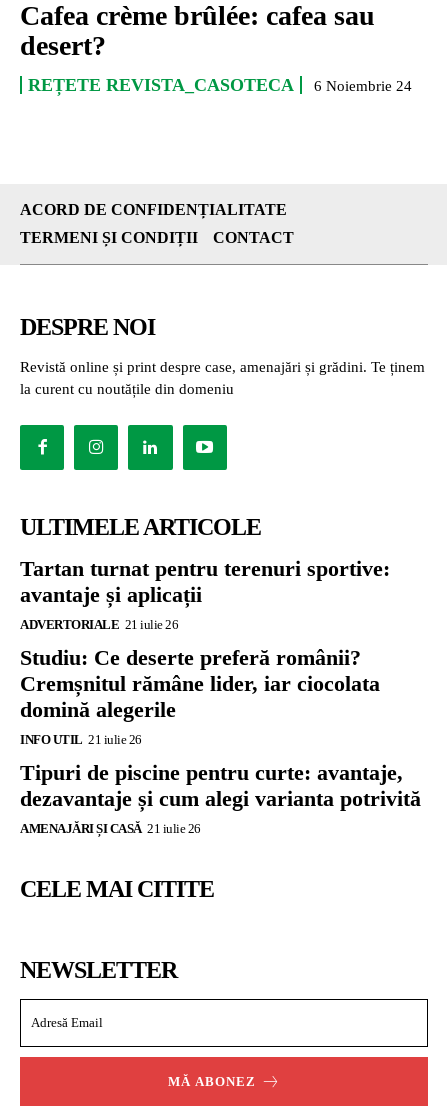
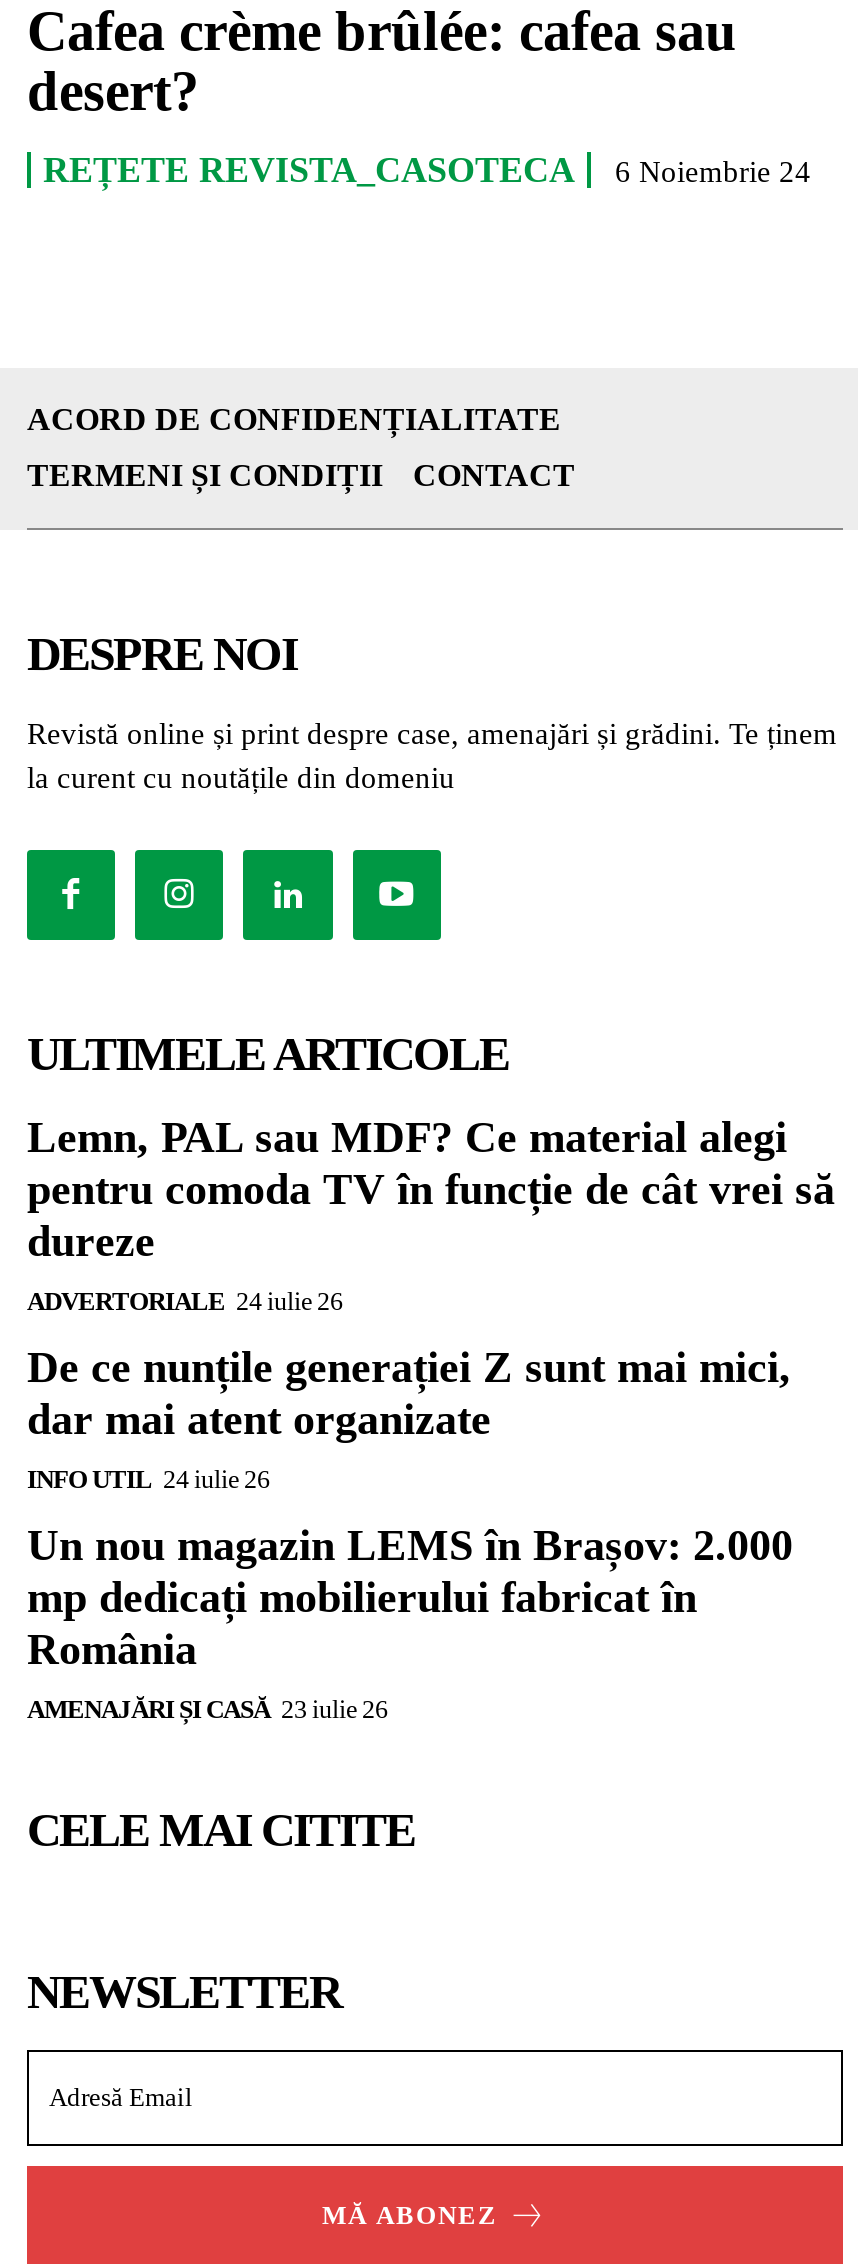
[20,556,390,632] Tartan turnat pentru terenuri sportive: | avantaje și aplicații | ADVERTORIALE 21 iulie 26 -> [27,1111,835,1315] Lemn, PAL sau MDF? Ce material alegi | pentru comoda TV în funcție de cât vrei să | dureze | ADVERTORIALE 24 iulie 26
[20,645,380,747] Studiu: Ce deserte preferă românii? | Cremșnitul rămâne lider, iar ciocolata | domină alegerile | INFO UTIL 21 iulie 26 -> [27,1341,791,1493] De ce nunțile generației Z sunt mai mici, | dar mai atent organizate | INFO UTIL 24 iulie 26
[20,760,421,836] Tipuri de piscine pentru curte: avantaje, | dezavantaje și cum alegi varianta potrivită | AMENAJĂRI ȘI CASĂ 21 iulie 26 -> [27,1519,793,1723] Un nou magazin LEMS în Brașov: 2.000 | mp dedicați mobilierului fabricat în | România | AMENAJĂRI ȘI CASĂ 23 iulie 26

